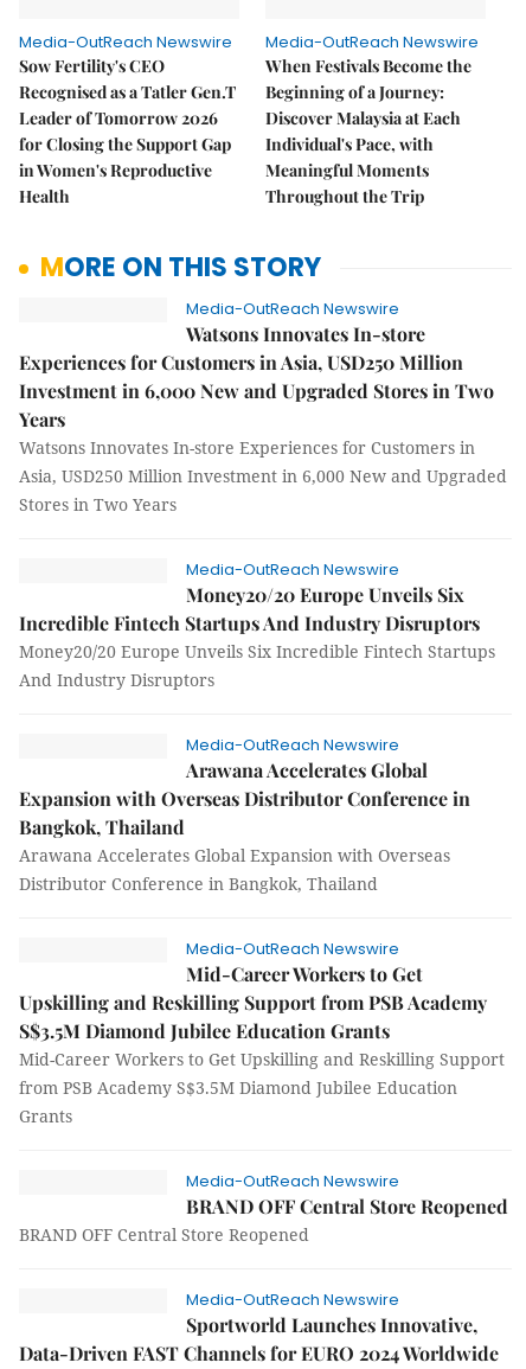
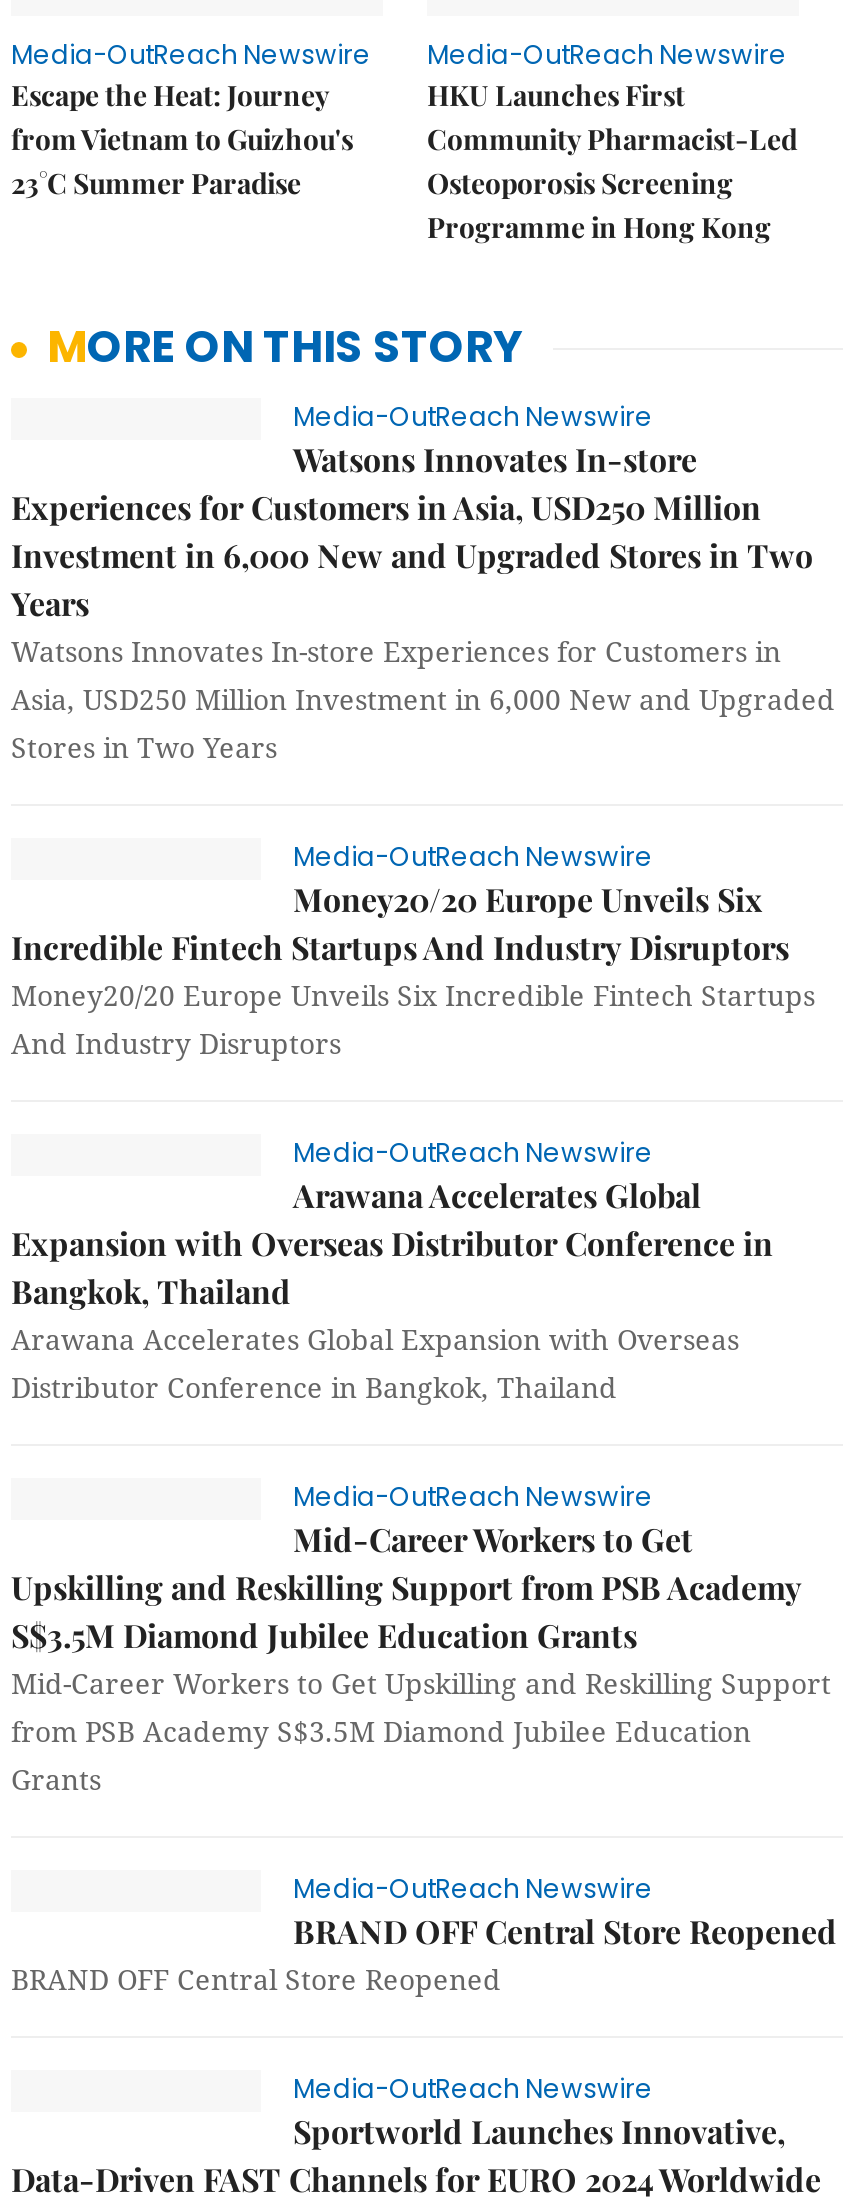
[19,55,236,208] Sow Fertility's CEO | Recognised as a Tatler Gen.T | Leader of Tomorrow 2026 | for Closing the Support Gap | in Women's Reproductive | Health -> [11,76,353,202] Escape the Heat: Journey | from Vietnam to Guizhou's | 23°C Summer Paradise
[265,55,472,208] When Festivals Become the | Beginning of a Journey: | Discover Malaysia at Each | Individual's Pace, with | Meaningful Moments | Throughout the Trip -> [427,76,797,246] HKU Launches First | Community Pharmacist-Led | Osteoporosis Screening | Programme in Hong Kong

